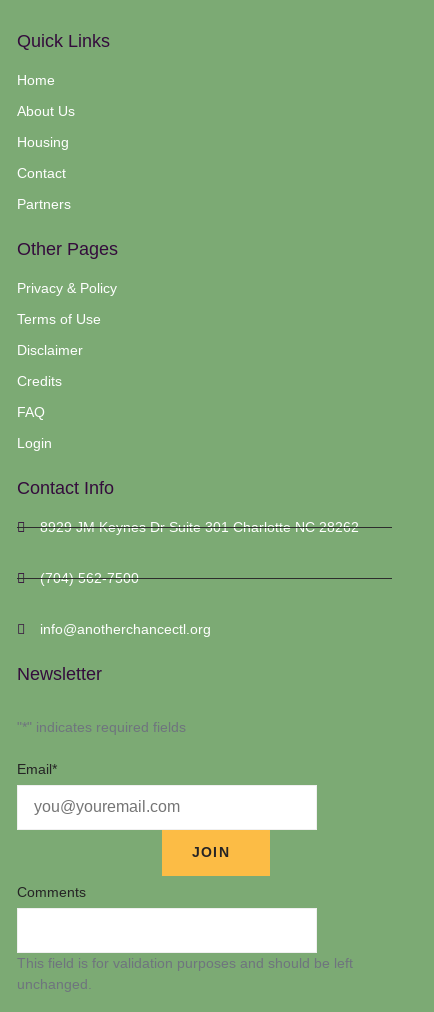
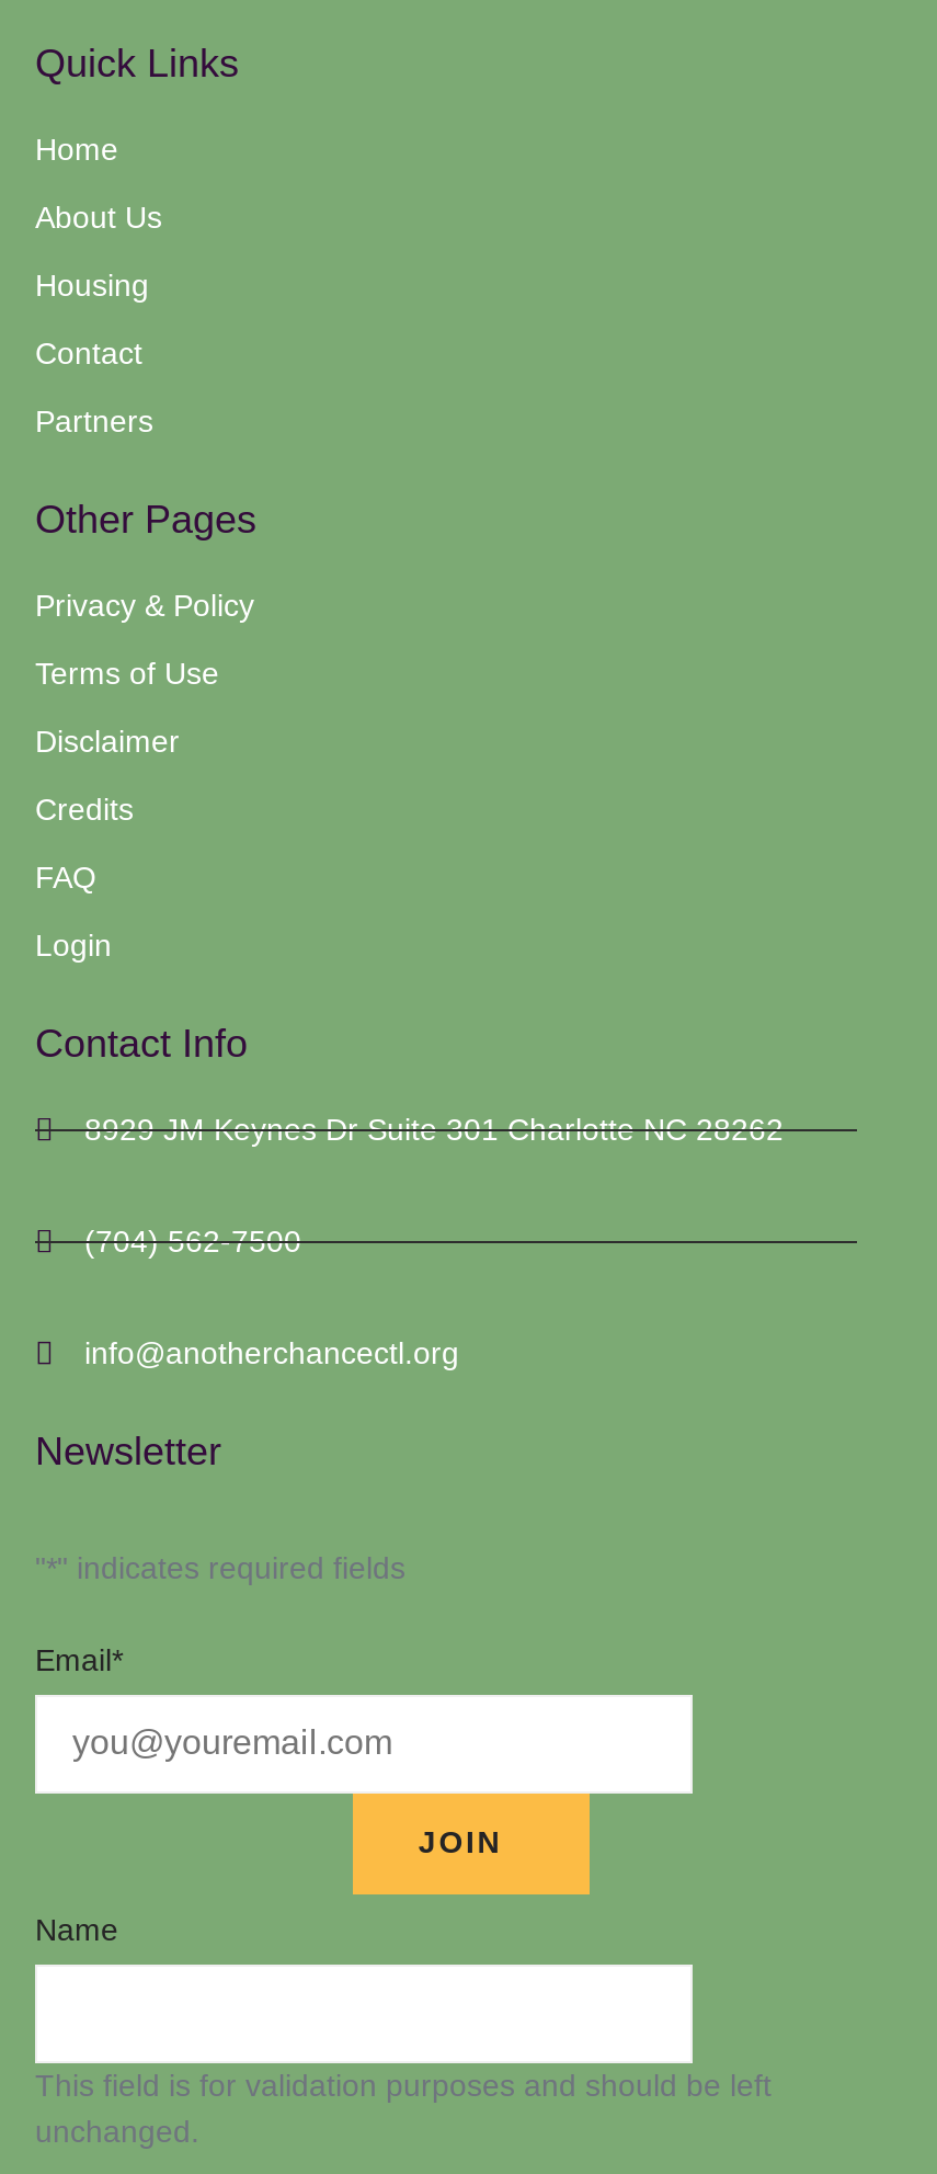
[17,884,86,900] Comments -> [35,1912,118,1947] Name

